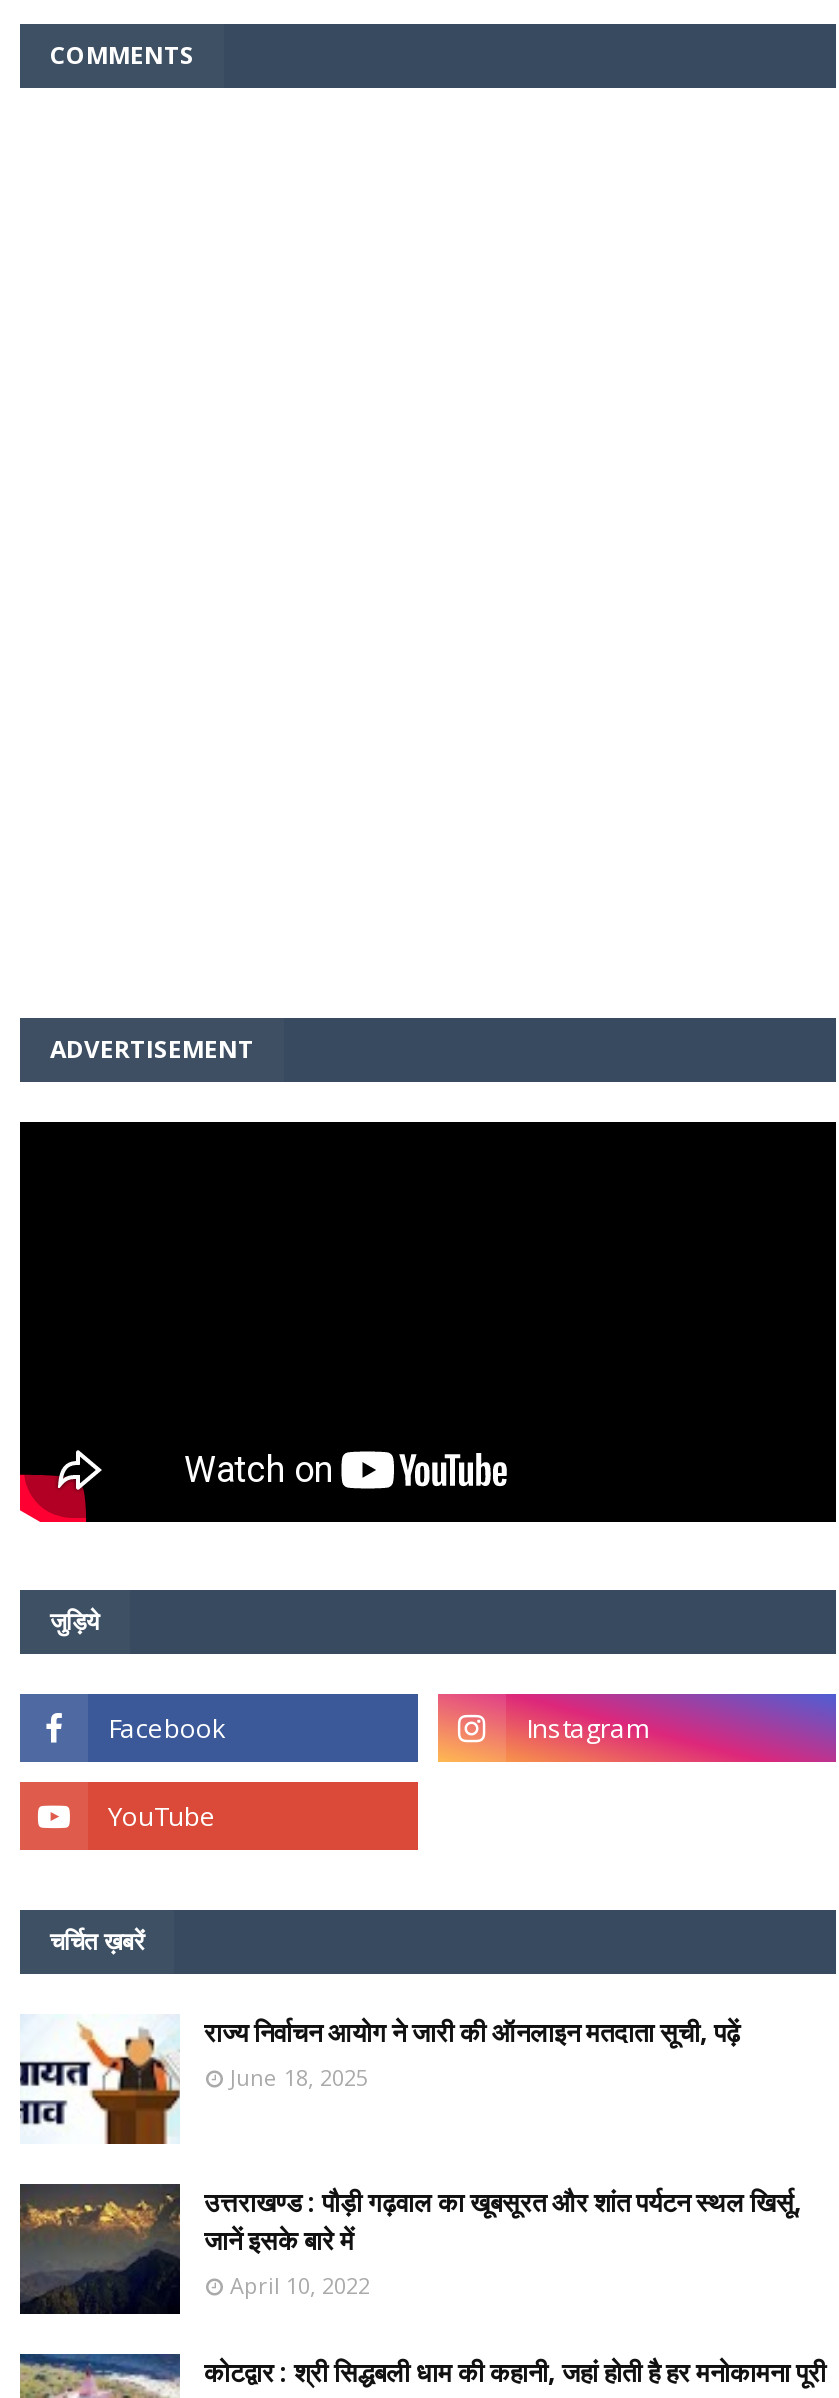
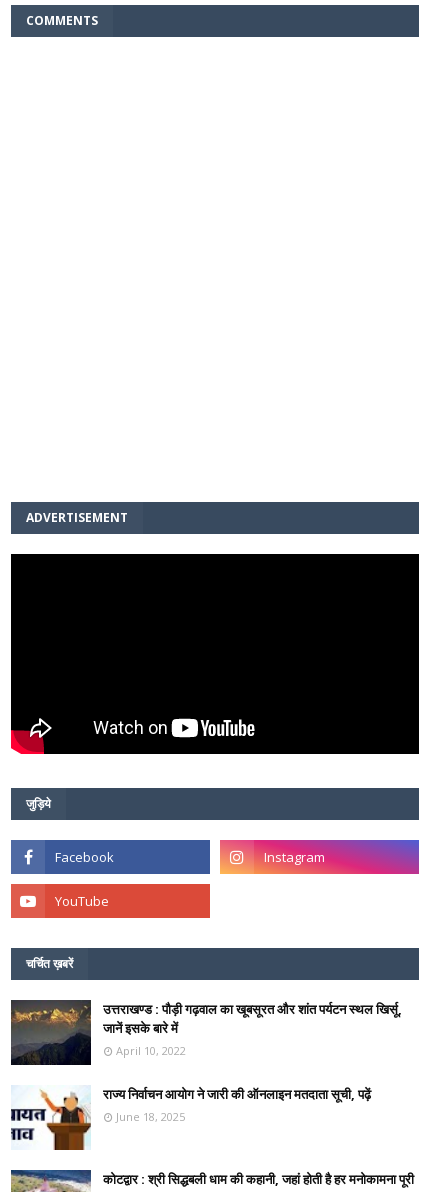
moved [20,2014,740,2144] -> [11,1085,371,1151]: [image] | राज्य निर्वाचन आयोग ने जारी की ऑनलाइन मतदाता सूची, पढ़ें | June 18, 2025
moved [18,2184,802,2316] -> [10,1000,402,1066]: [image] | उत्तराखण्ड : पौड़ी गढ़वाल का खूबसूरत और शांत पर्यटन स्थल खिर्सू, | जानें इसके बारे में | April 10, 2022

